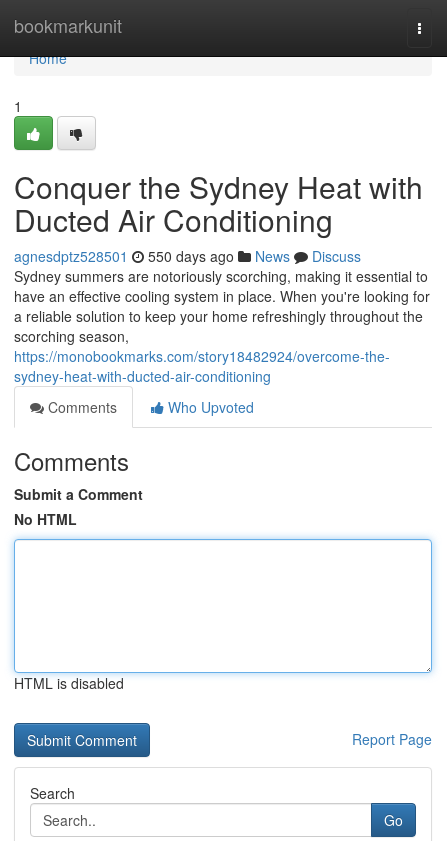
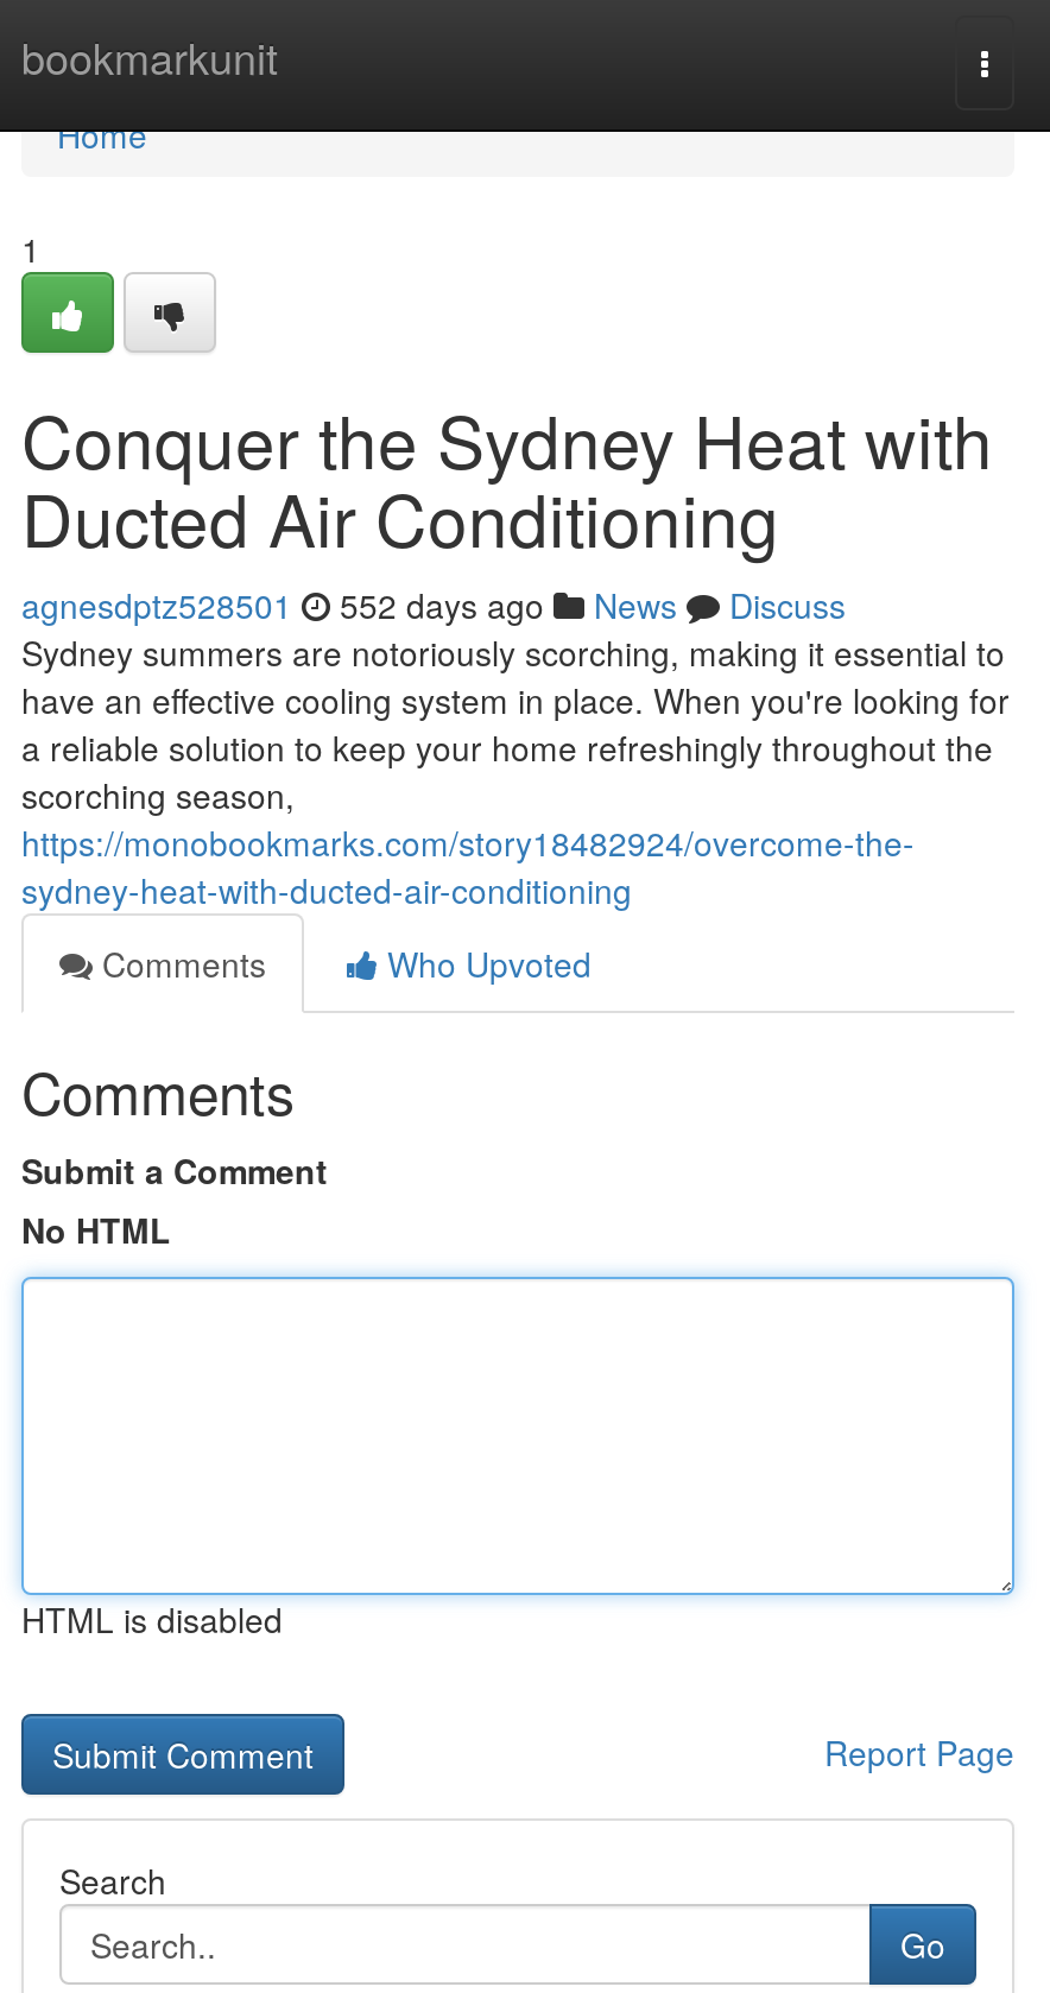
[14,246,361,266] agnesdptz528501 550 days ago News Discuss -> [21,581,846,628] agnesdptz528501 552 days ago News Discuss

